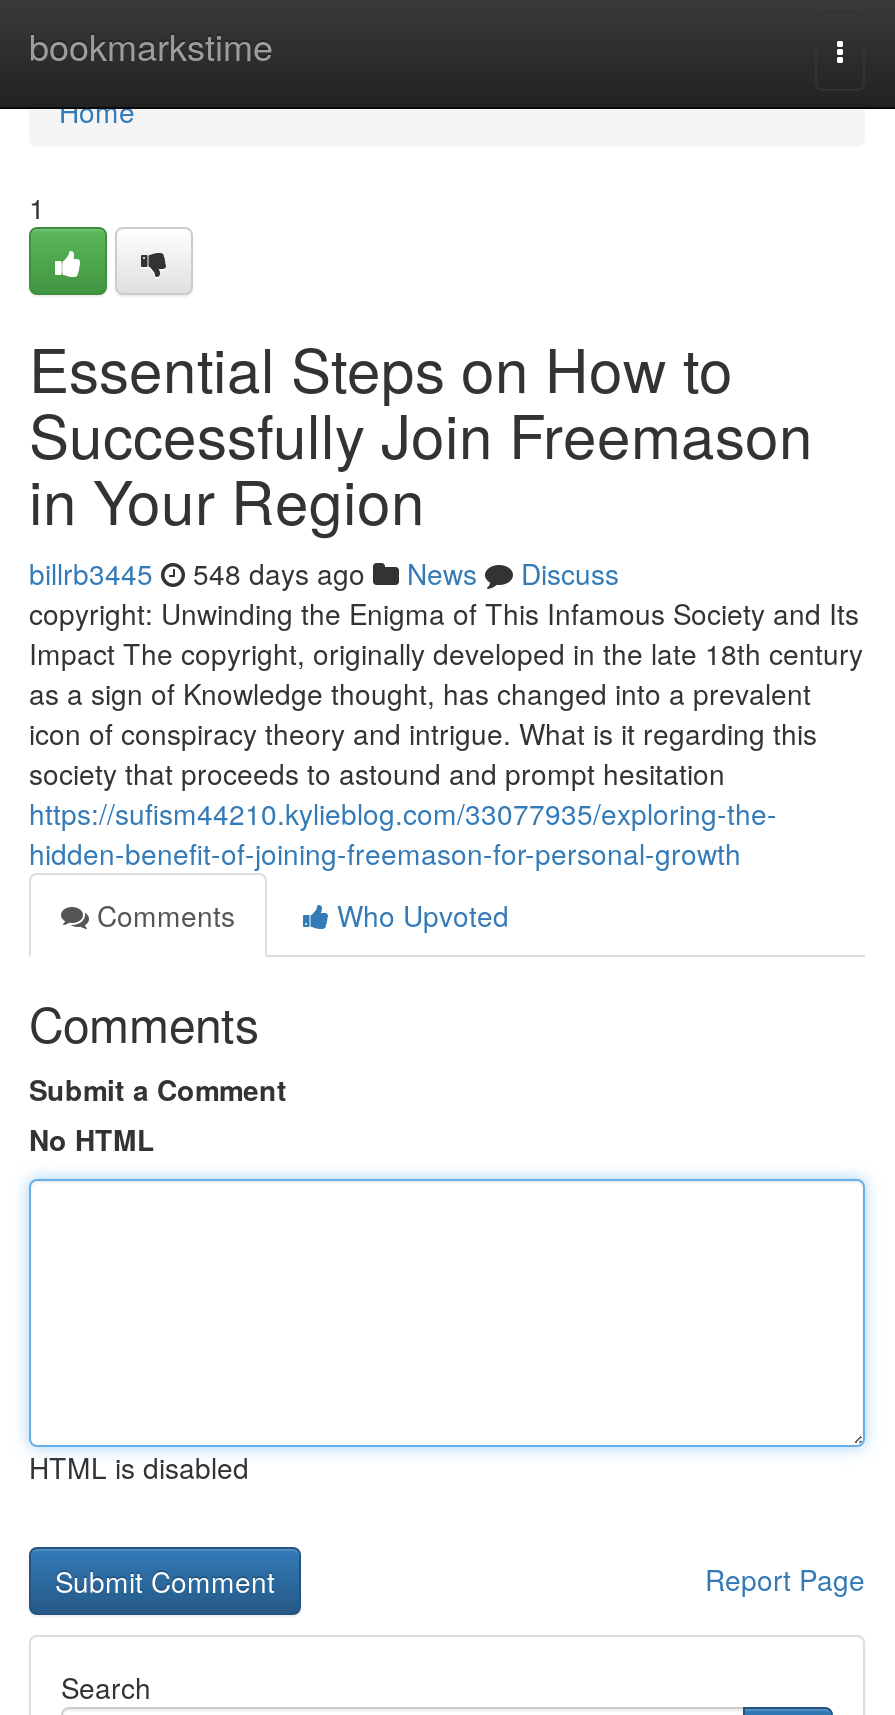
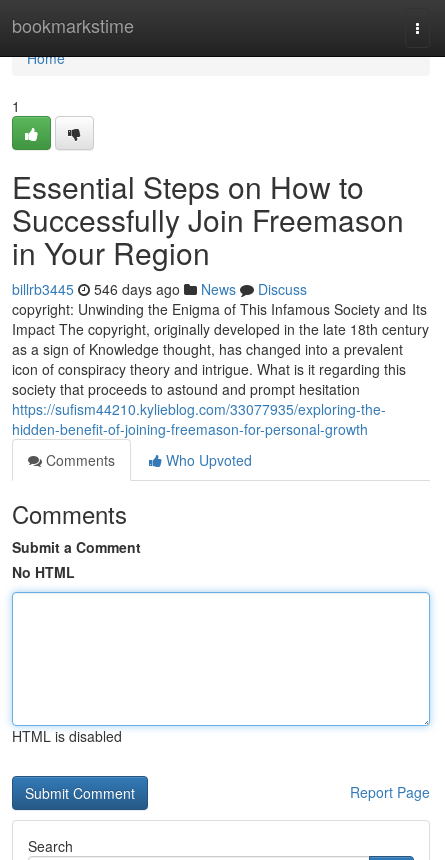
[29,553,619,593] billrb3445 548 days ago News Discuss -> [12,279,307,299] billrb3445 546 days ago News Discuss

